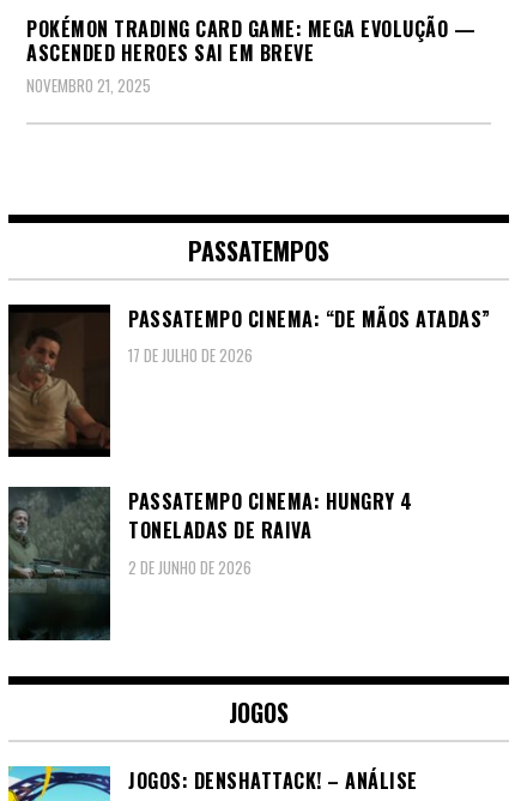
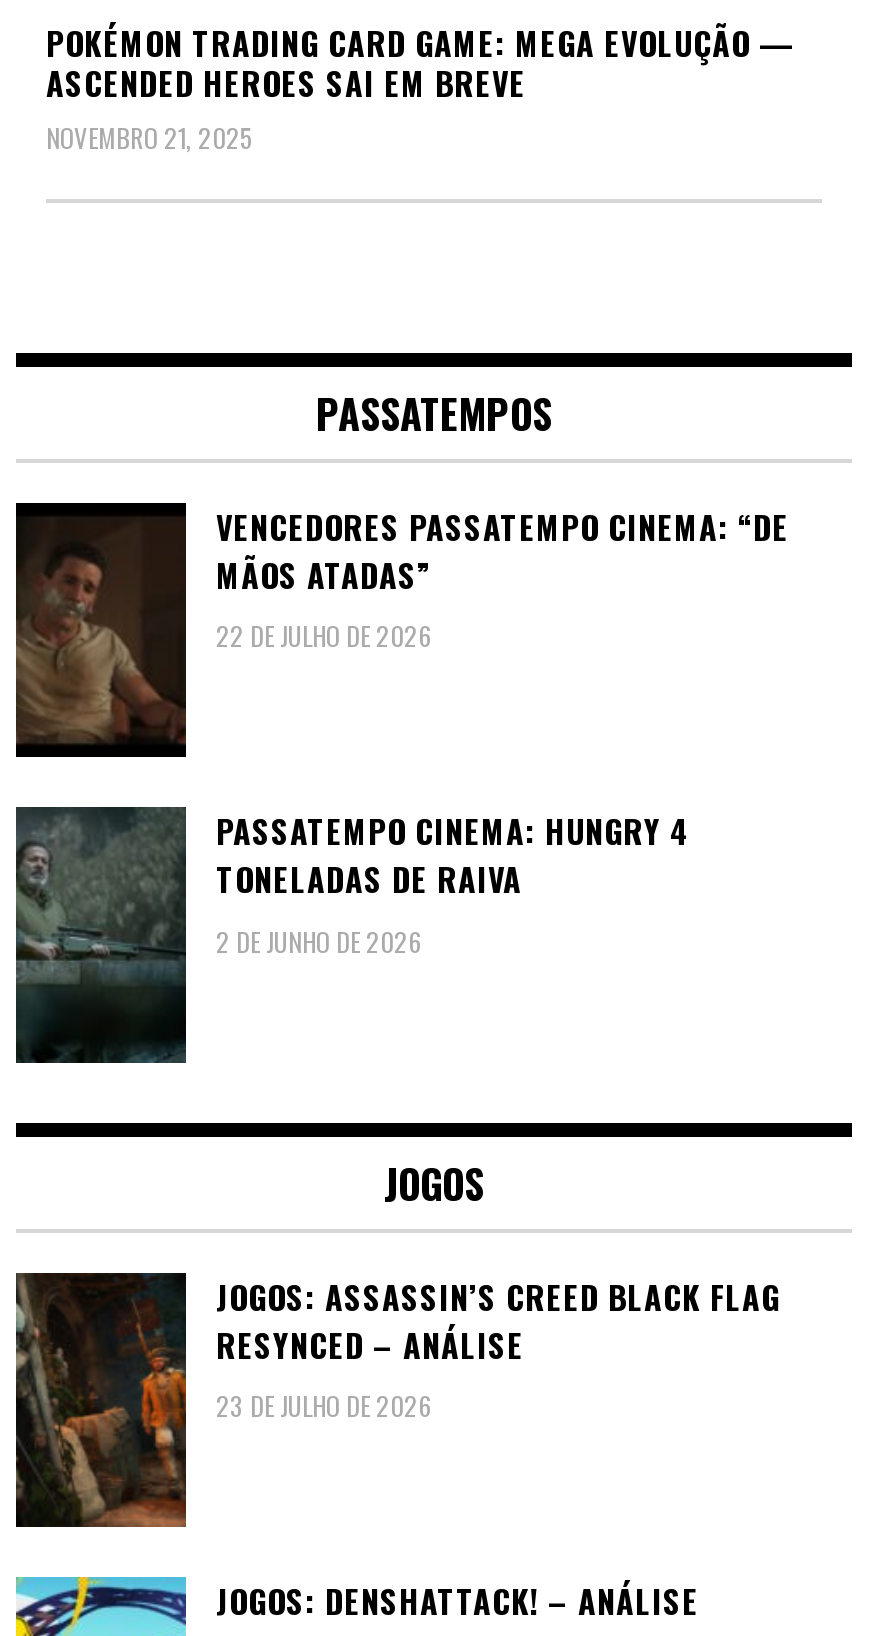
[128,304,490,367] PASSATEMPO CINEMA: “DE MÃOS ATADAS” | 17 DE JULHO DE 2026 -> [216,503,789,656] VENCEDORES PASSATEMPO CINEMA: “DE | MÃOS ATADAS” | 22 DE JULHO DE 2026
none -> [14,1271,780,1529] [image] | JOGOS: ASSASSIN’S CREED BLACK FLAG | RESYNCED – ANÁLISE | 23 DE JULHO DE 2026

